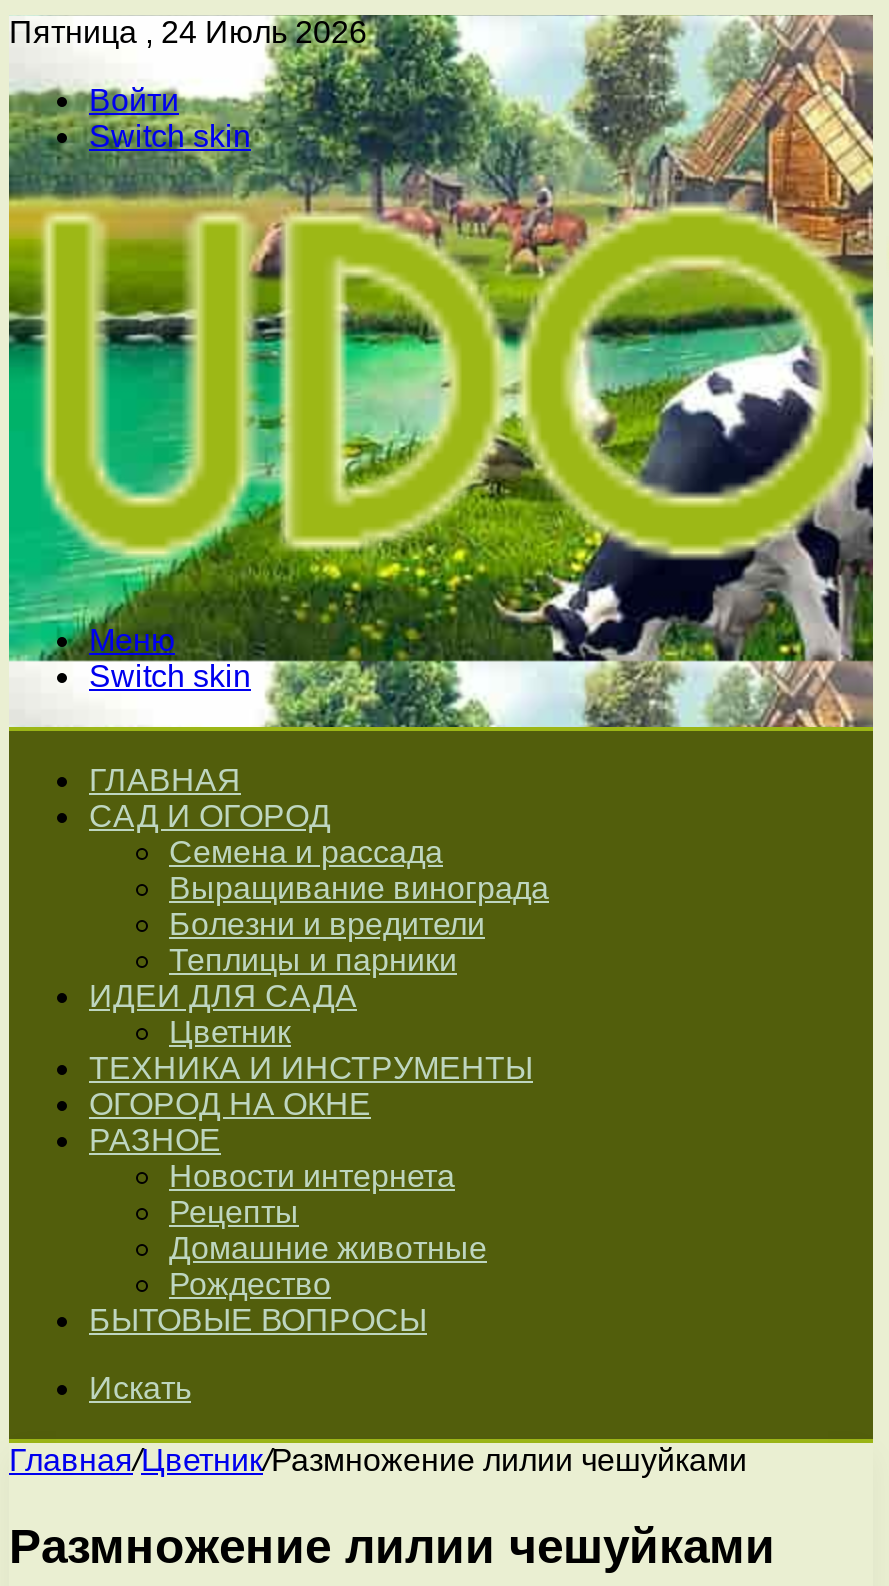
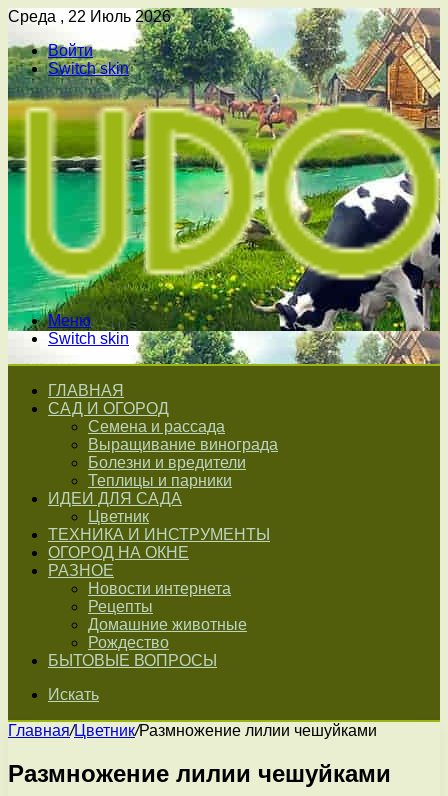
[9,15,367,49] Пятница , 24 Июль 2026 -> [8,8,171,25] Среда , 22 Июль 2026

